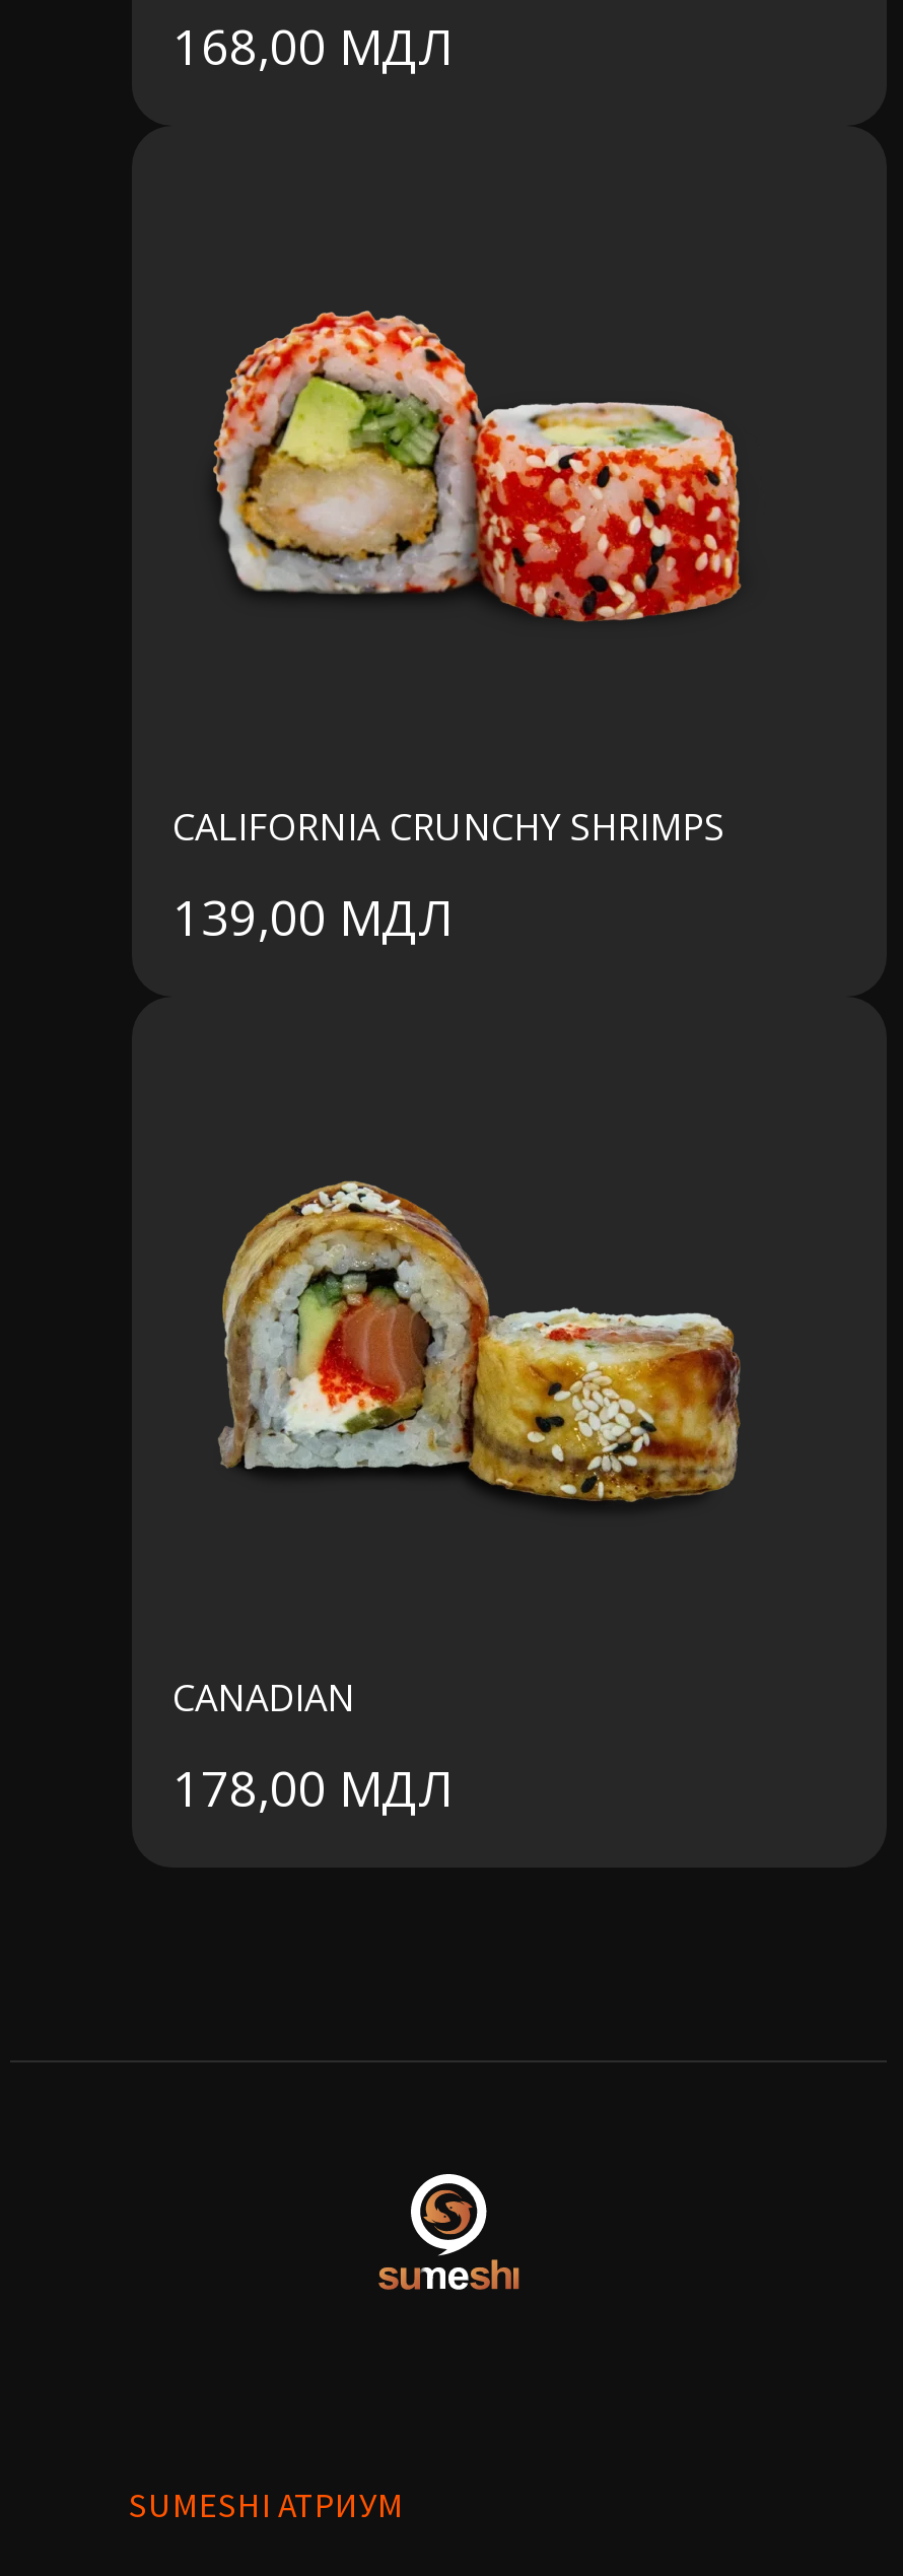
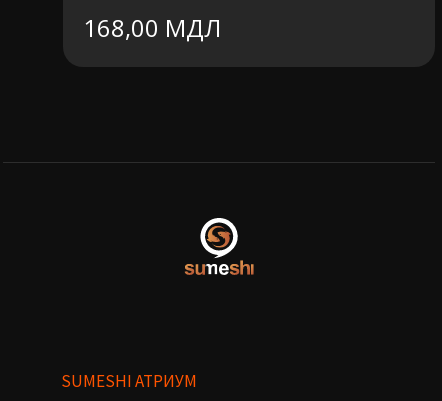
[211,309,743,623] [image] -> none
[172,801,724,950] CALIFORNIA CRUNCHY SHRIMPS | 139,00 МДЛ -> none
[217,1179,741,1502] [image] -> none
[172,1672,453,1820] CANADIAN | 178,00 МДЛ -> none

